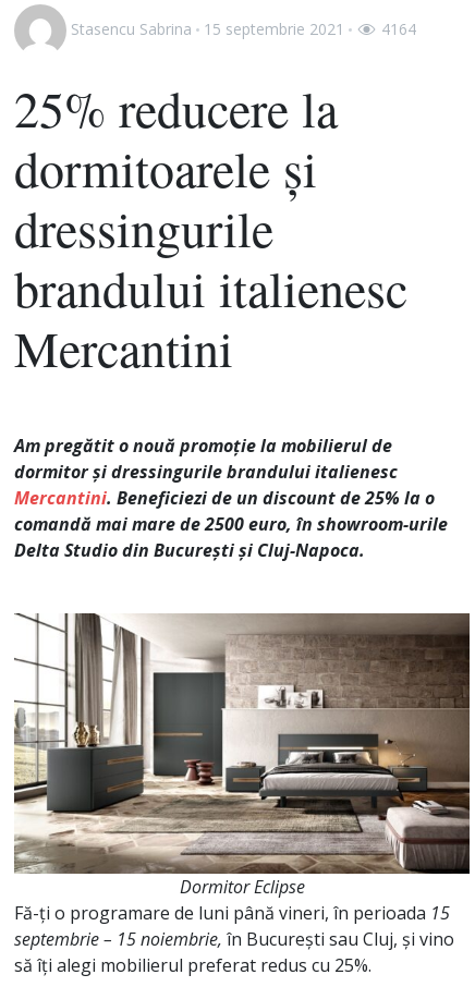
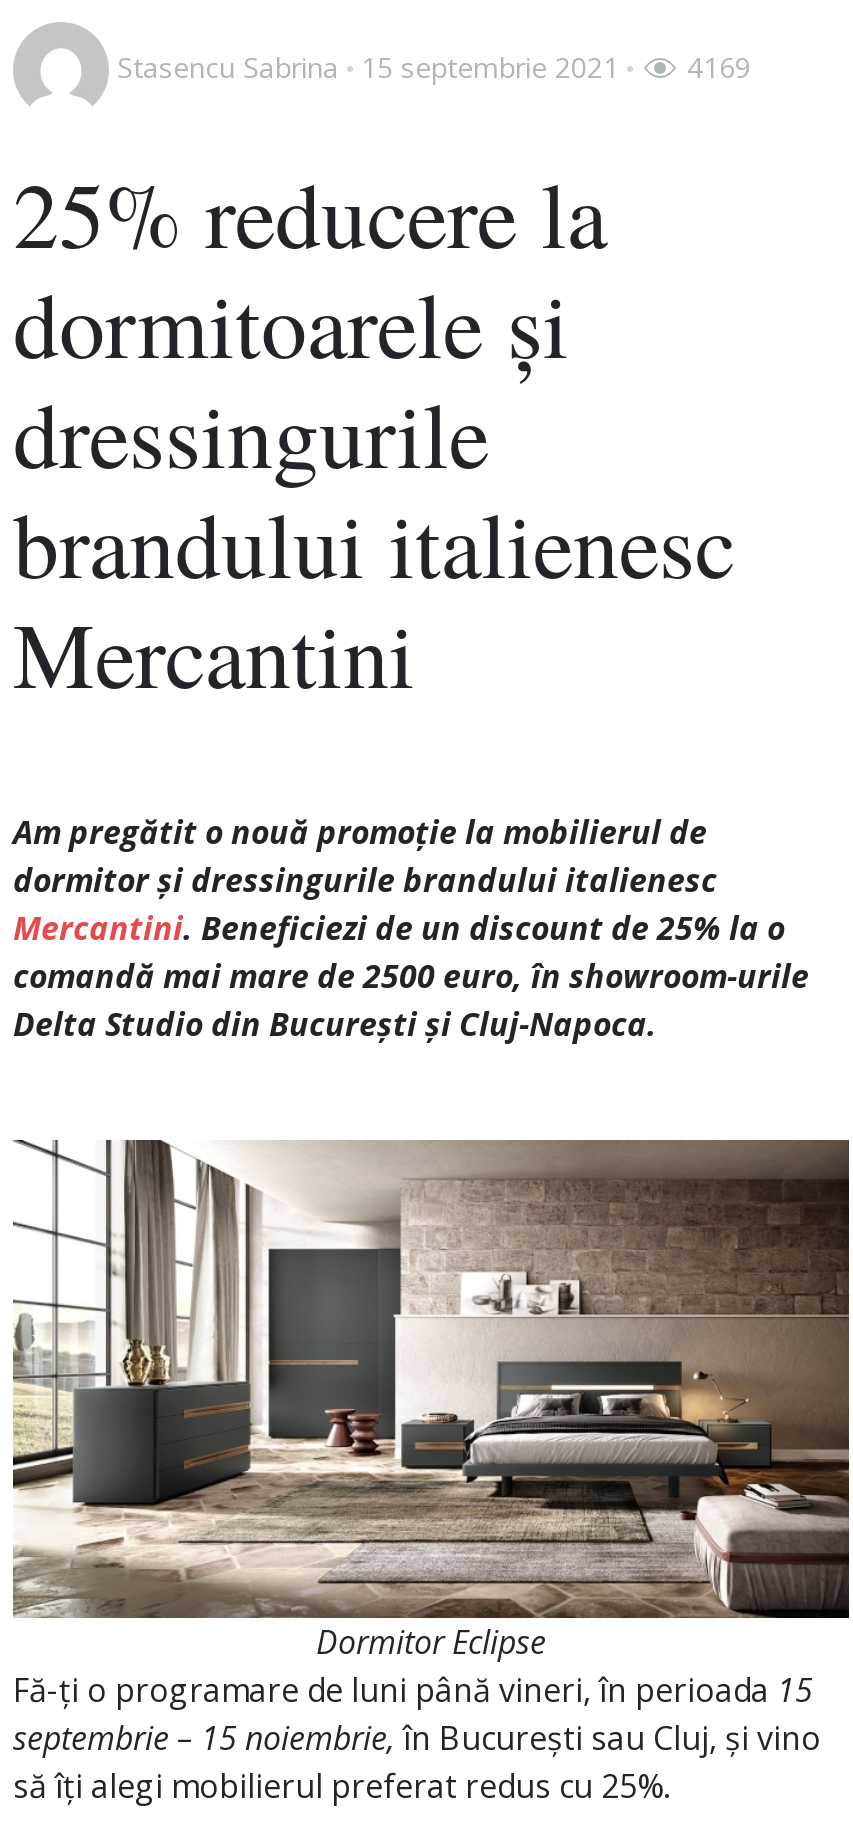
[71,18,416,39] Stasencu Sabrina 15 septembrie 2021 4164 -> [117,48,751,86] Stasencu Sabrina 15 septembrie 2021 4169

